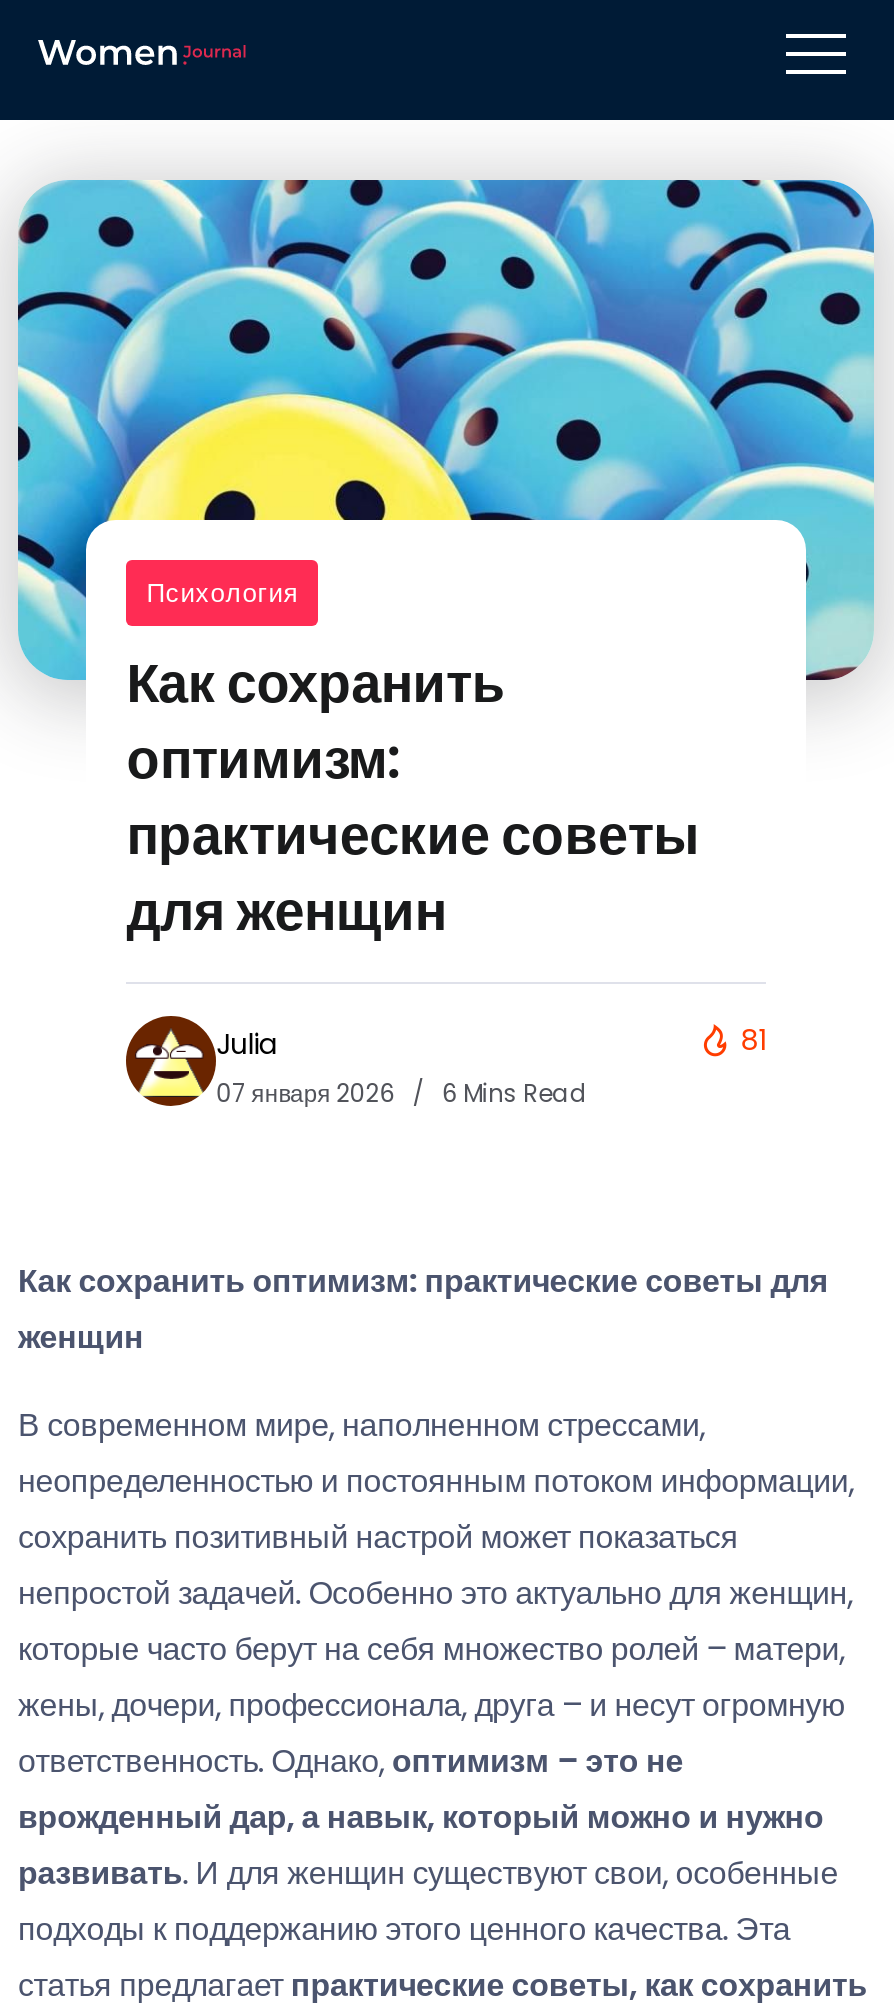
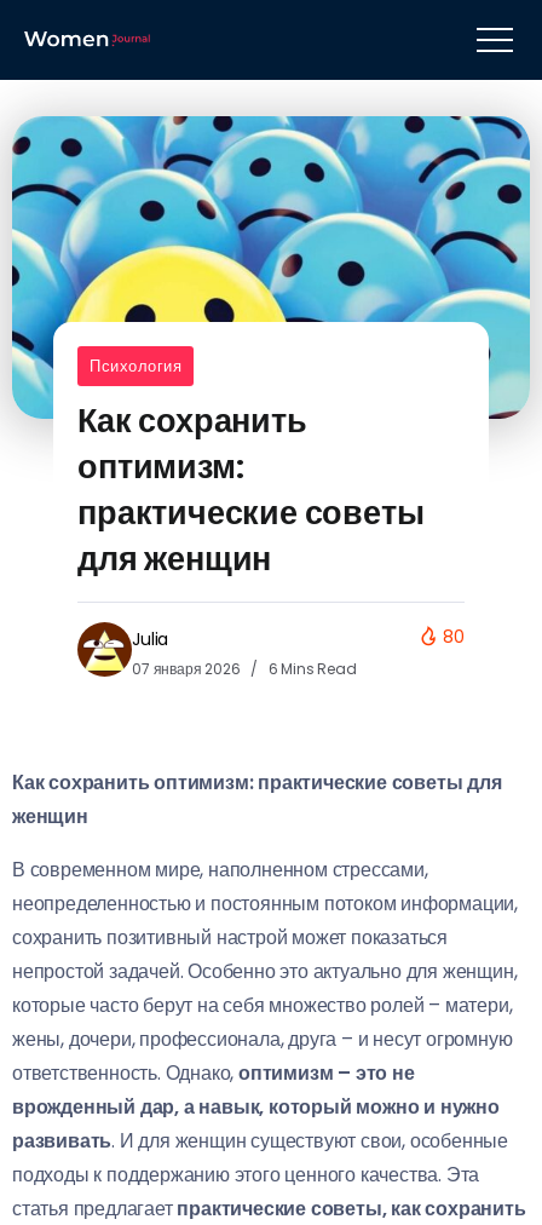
[740,1020,766,1060] 81 -> [443,624,464,648] 80

